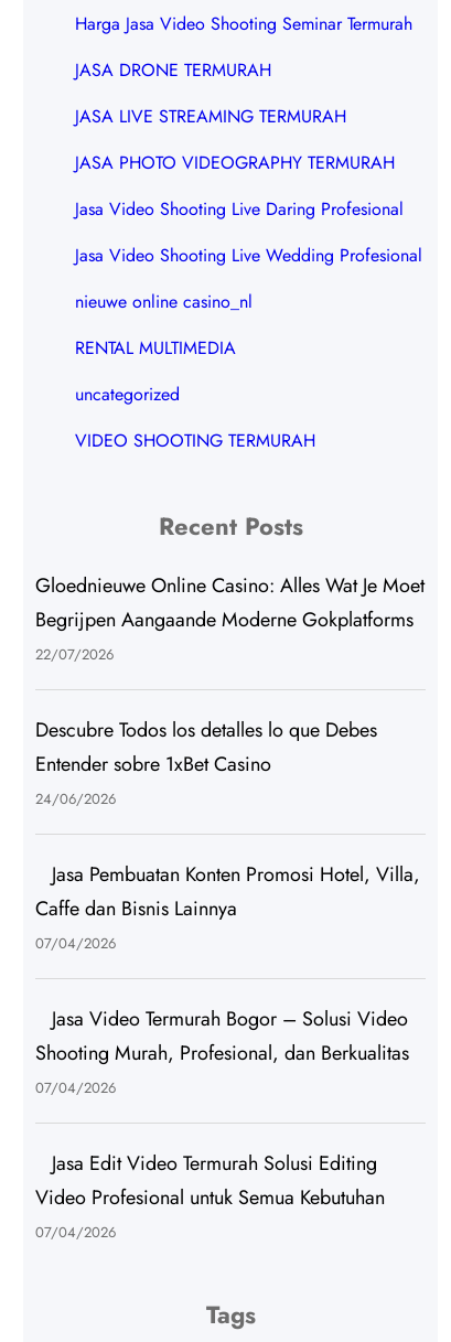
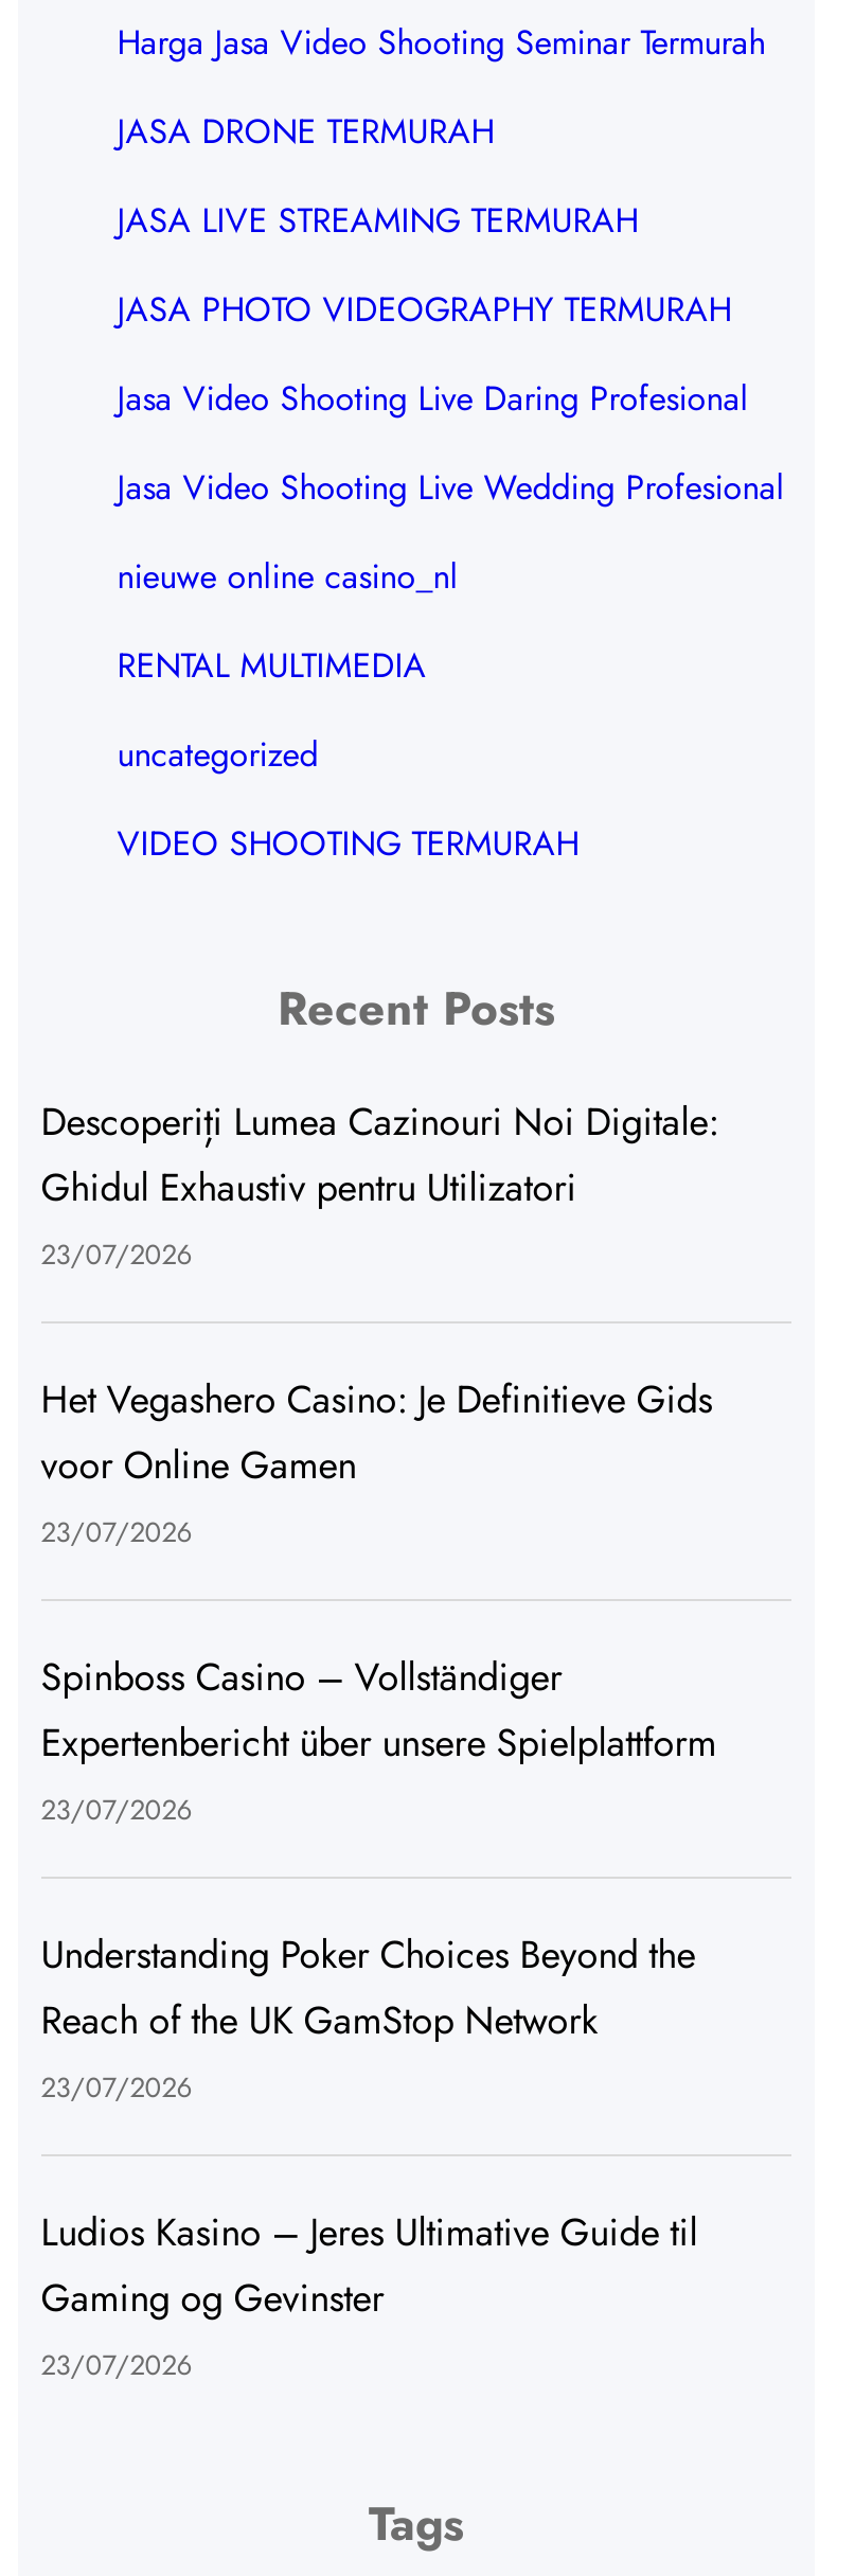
[35,571,424,665] Gloednieuwe Online Casino: Alles Wat Je Moet | Begrijpen Aangaande Moderne Gokplatforms | 22/07/2026 -> [41,1095,719,1275] Descoperiți Lumea Cazinouri Noi Digitale: | Ghidul Exhaustiv pentru Utilizatori | 23/07/2026
[35,716,377,810] Descubre Todos los detalles lo que Debes | Entender sobre 1xBet Casino | 24/06/2026 -> [41,1373,712,1553] Het Vegashero Casino: Je Definitieve Gids | voor Online Gamen | 23/07/2026
[35,860,420,954] Jasa Pembuatan Konten Promosi Hotel, Villa, | Caffe dan Bisnis Lainnya | 07/04/2026 -> [41,1650,717,1830] Spinboss Casino – Vollständiger | Expertenbericht über unsere Spielplattform | 23/07/2026
[35,1005,409,1099] Jasa Video Termurah Bogor – Solusi Video | Shooting Murah, Profesional, dan Berkualitas | 07/04/2026 -> [41,1928,695,2108] Understanding Poker Choices Beyond the | Reach of the UK GamStop Network | 23/07/2026
[35,1149,385,1243] Jasa Edit Video Termurah Solusi Editing | Video Profesional untuk Semua Kebutuhan | 07/04/2026 -> [41,2206,698,2386] Ludios Kasino – Jeres Ultimative Guide til | Gaming og Gevinster | 23/07/2026

